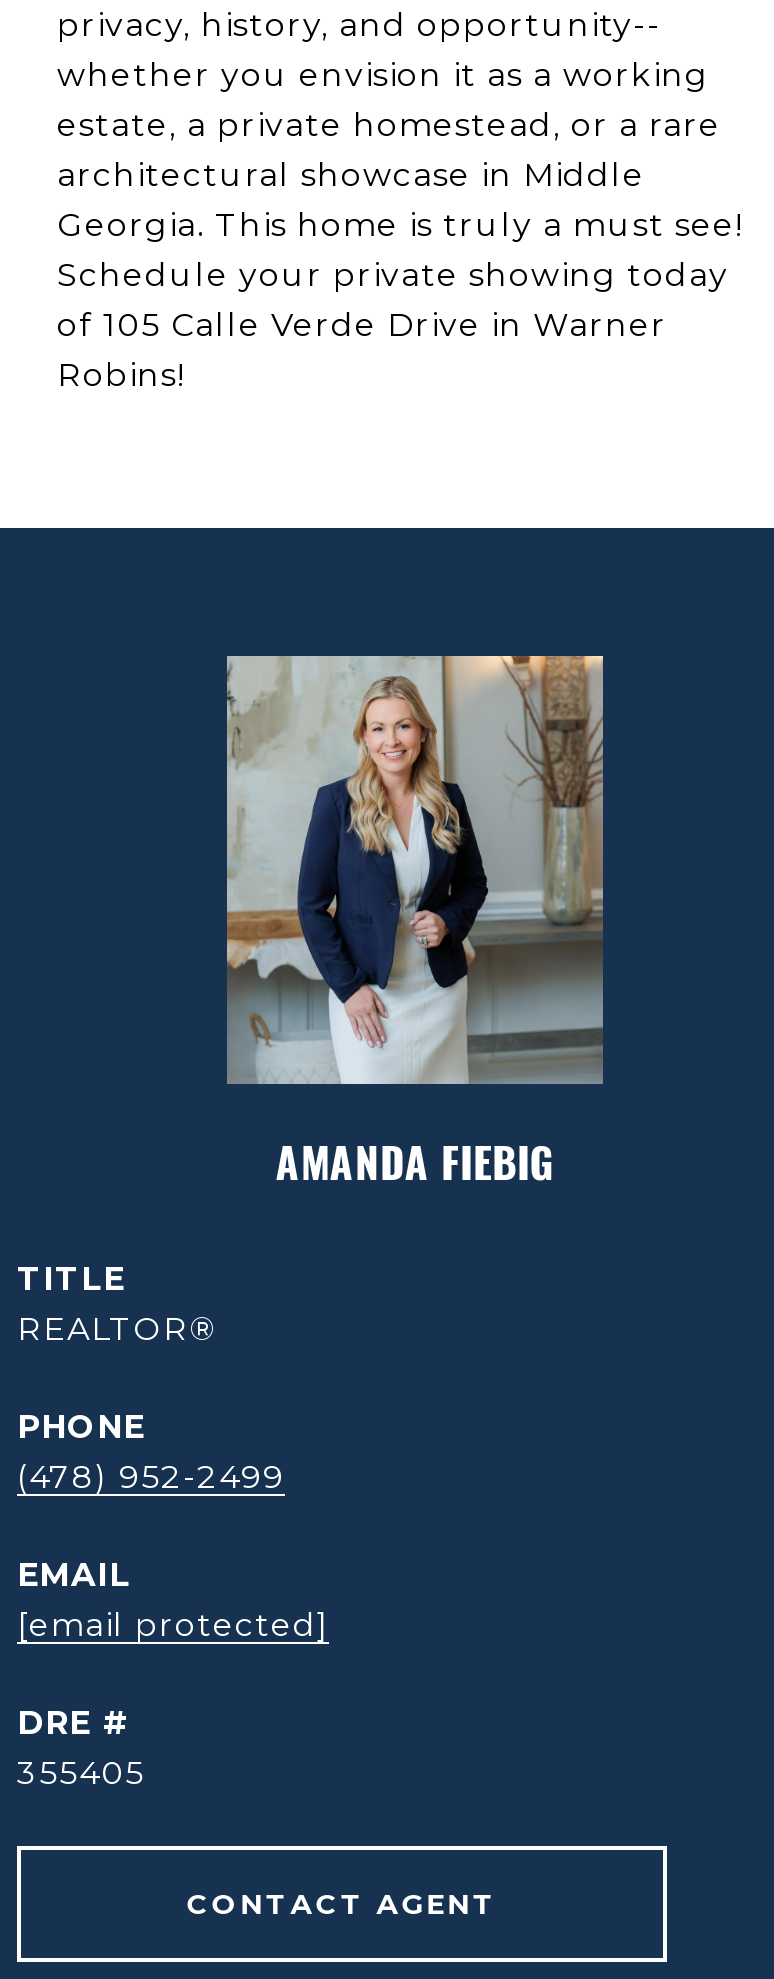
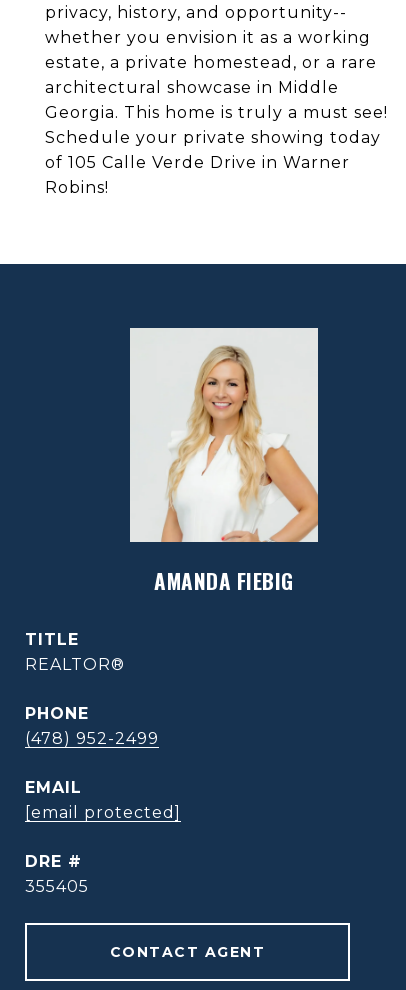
[225,654,603,1084] [image] -> [129,327,319,542] [image]

